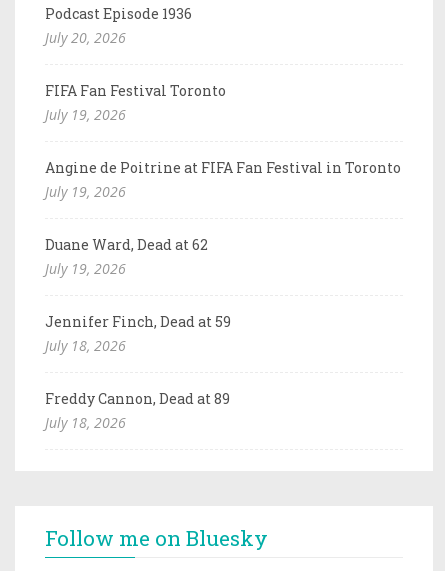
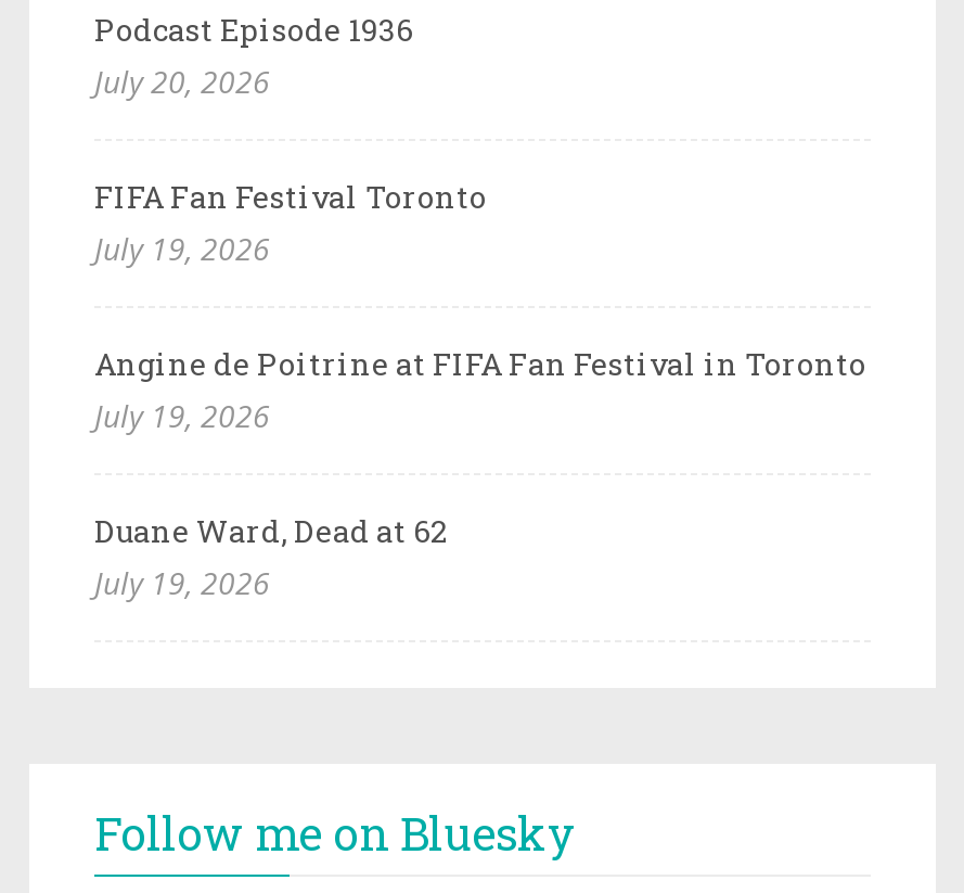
[45,311,231,431] Jennifer Finch, Dead at 59 | July 18, 2026 | Freddy Cannon, Dead at 89 | July 18, 2026 -> none

